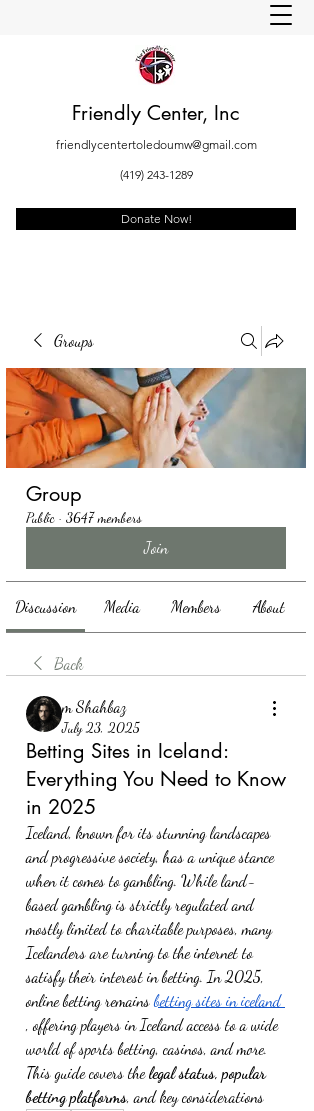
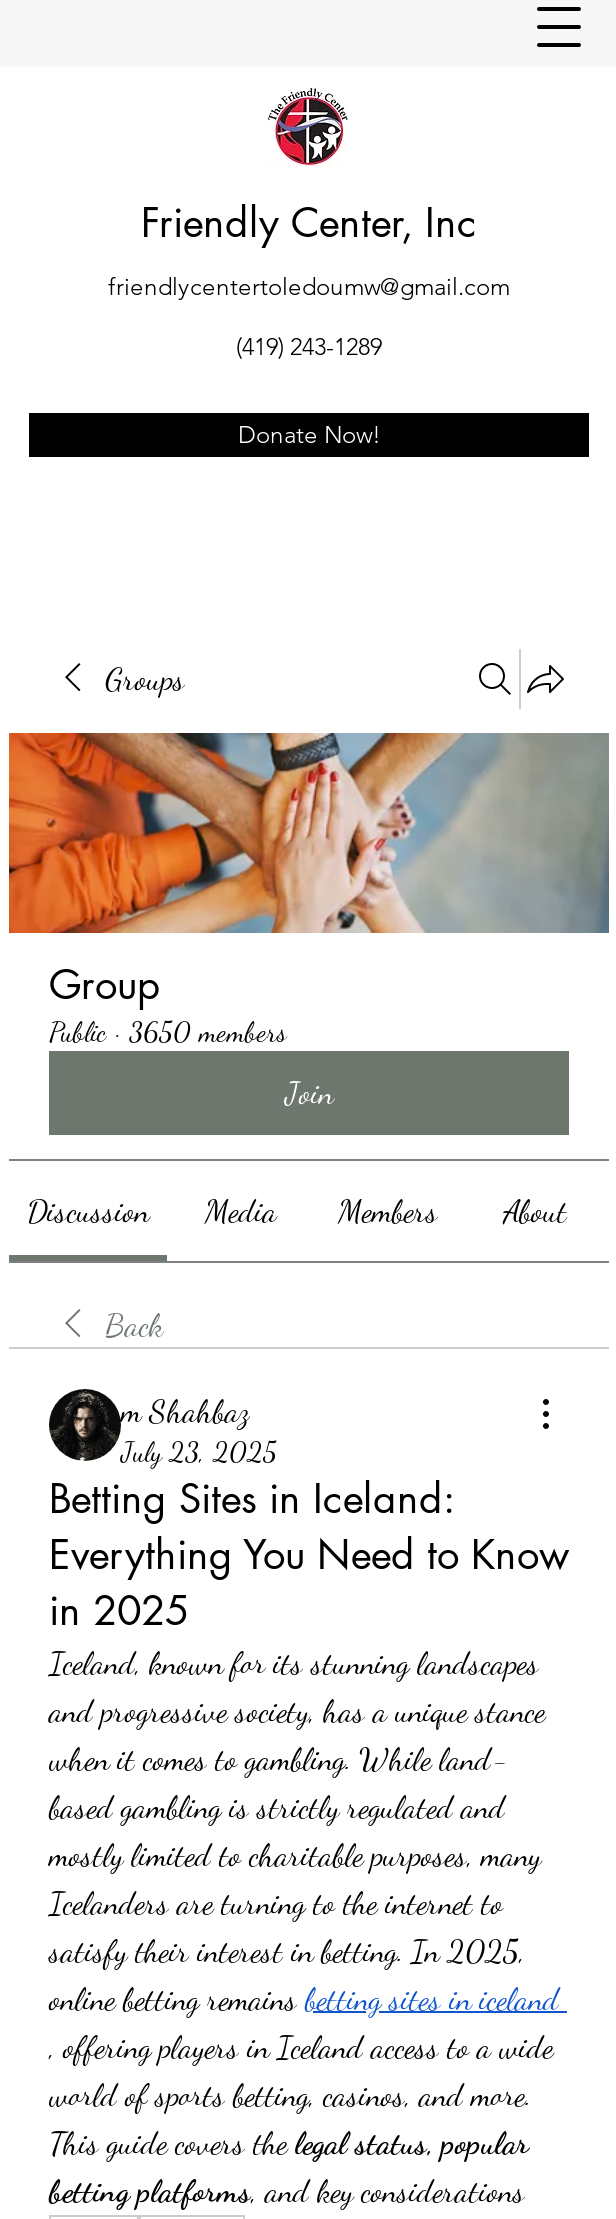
[26,509,142,526] Public · 3647 members -> [49,1015,287,1049] Public · 3650 members

